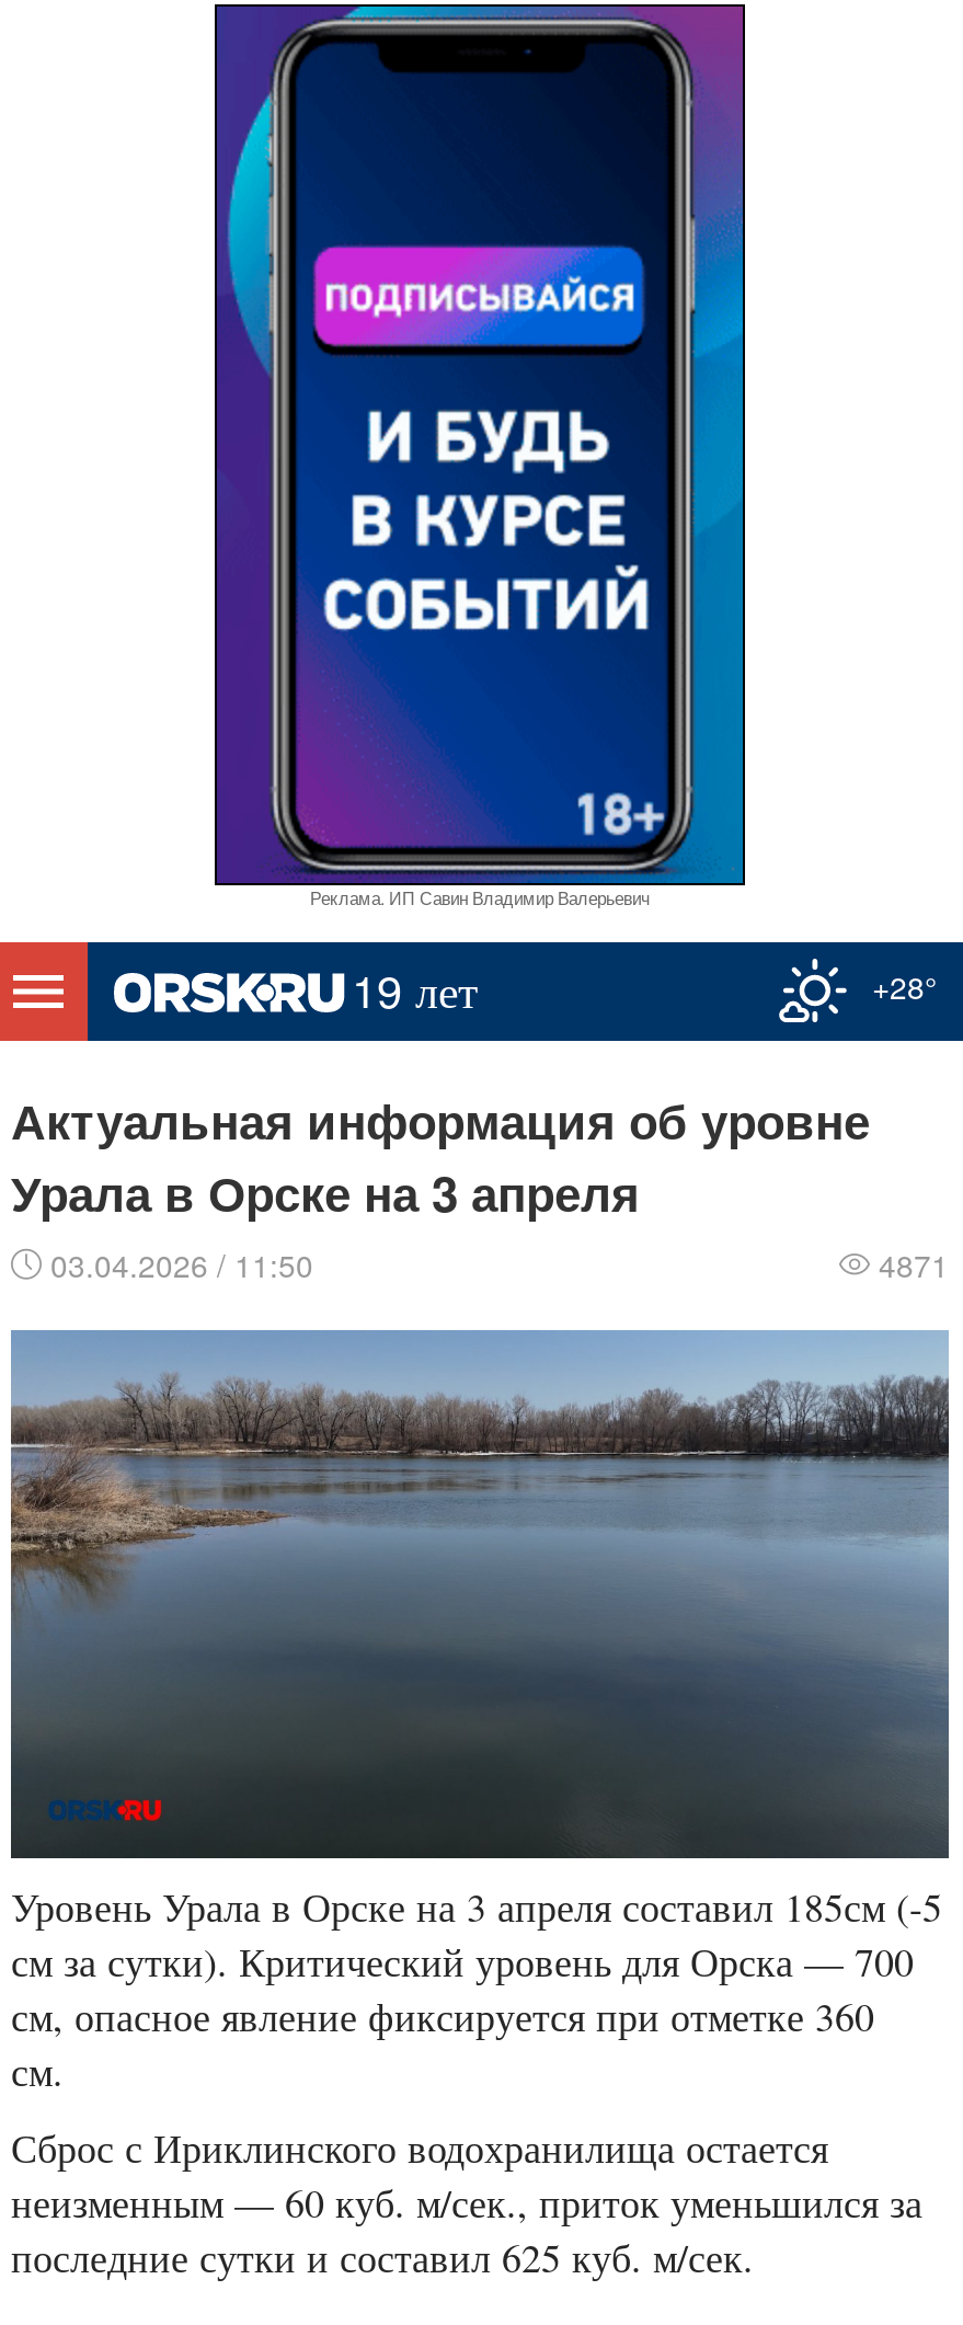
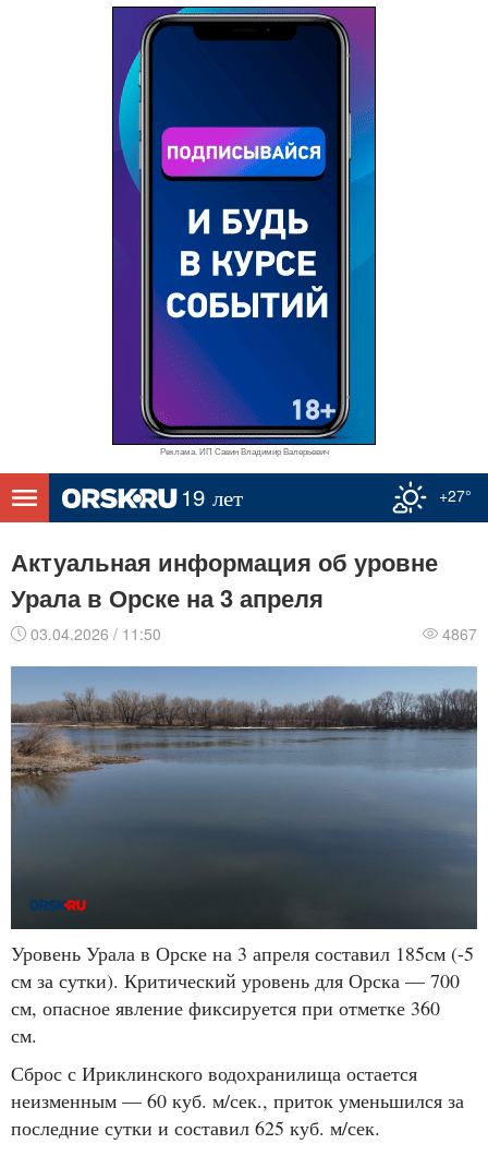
[872,964,938,1007] +28° -> [439,484,472,506] +27°
[870,1242,949,1286] 4871 -> [438,623,477,645] 4867

